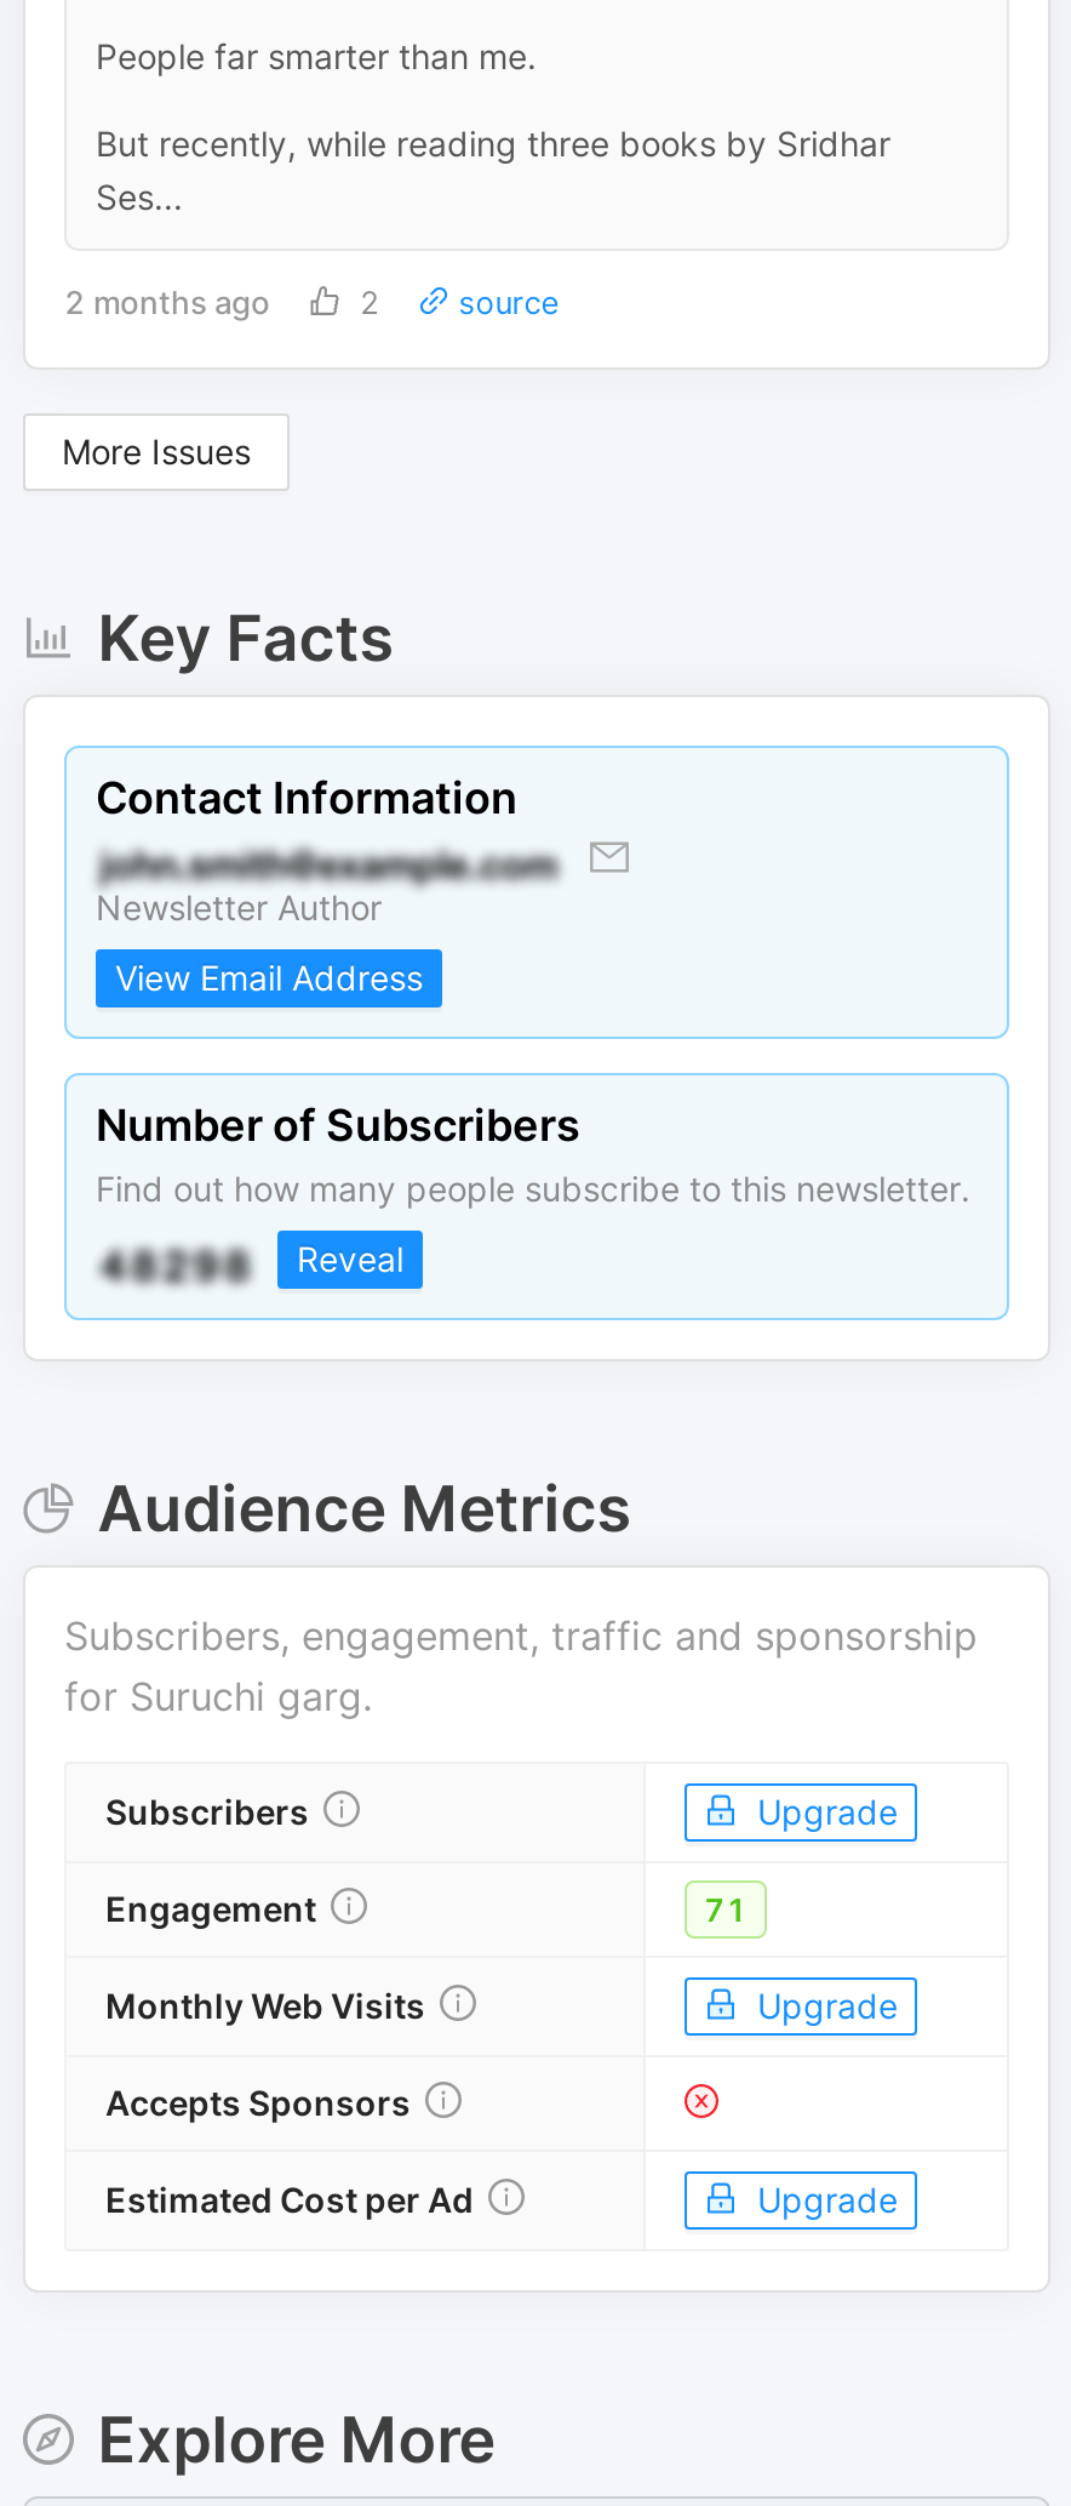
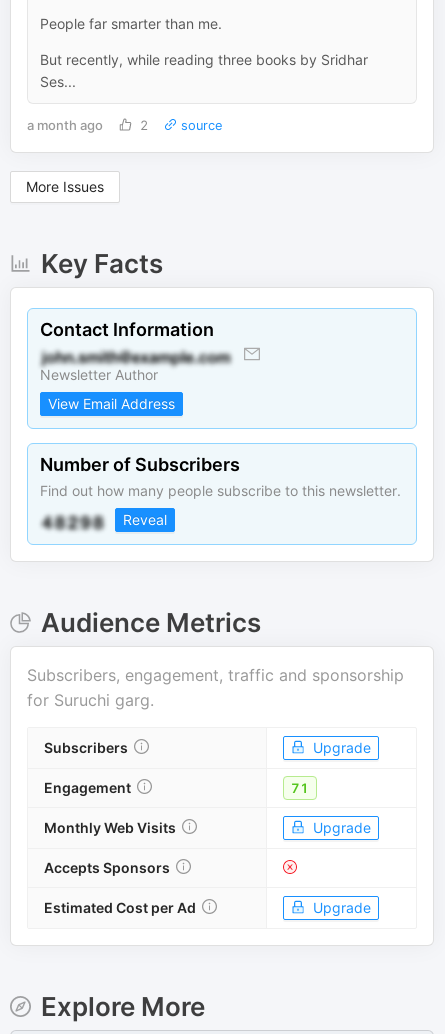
[64,282,270,321] 2 months ago -> [27,117,103,133] a month ago

